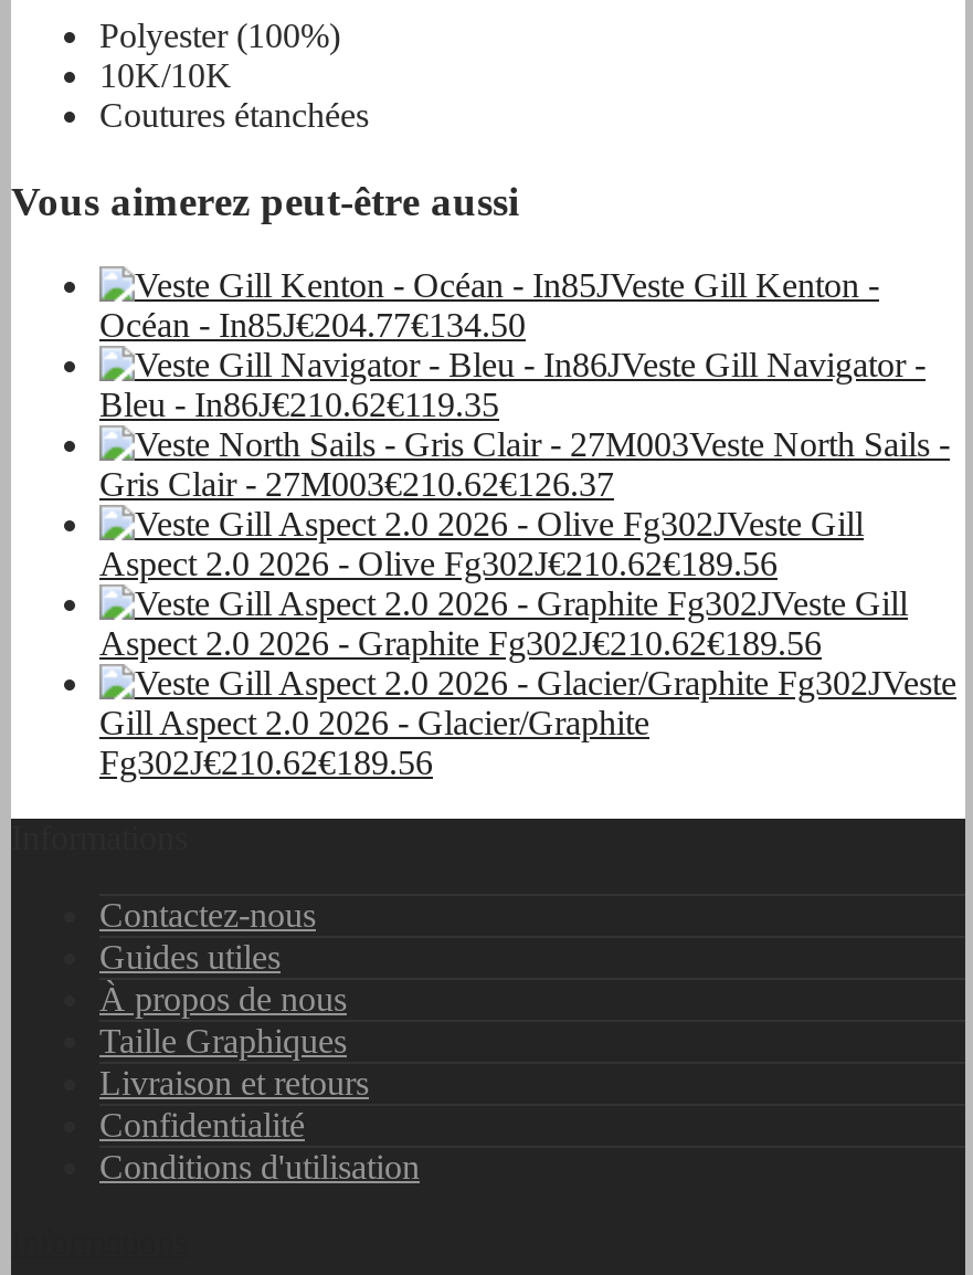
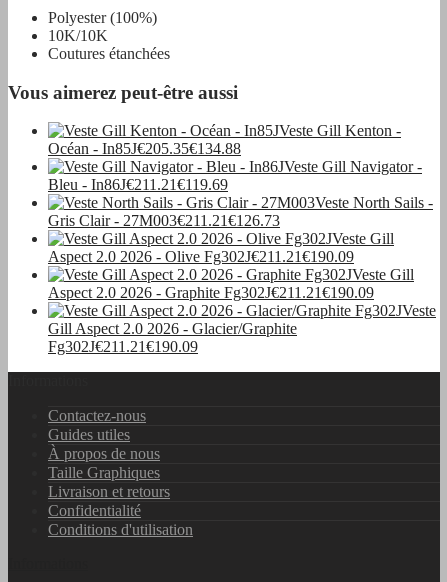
[99,307,526,344] Océan - In85J€204.77€134.50 -> [48,140,241,157] Océan - In85J€205.35€134.88
[99,386,499,424] Bleu - In86J€210.62€119.35 -> [48,176,228,193] Bleu - In86J€211.21€119.69
[99,466,614,504] Gris Clair - 27M003€210.62€126.37 -> [48,212,280,229] Gris Clair - 27M003€211.21€126.73
[99,546,778,583] Aspect 2.0 2026 - Olive Fg302J€210.62€189.56 -> [48,248,354,265] Aspect 2.0 2026 - Olive Fg302J€211.21€190.09
[99,625,822,663] Aspect 2.0 2026 - Graphite Fg302J€210.62€189.56 -> [48,284,374,301] Aspect 2.0 2026 - Graphite Fg302J€211.21€190.09
[99,744,433,782] Fg302J€210.62€189.56 -> [48,338,198,355] Fg302J€211.21€190.09

